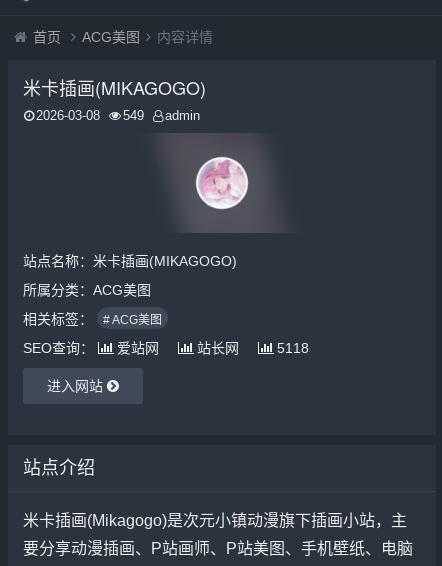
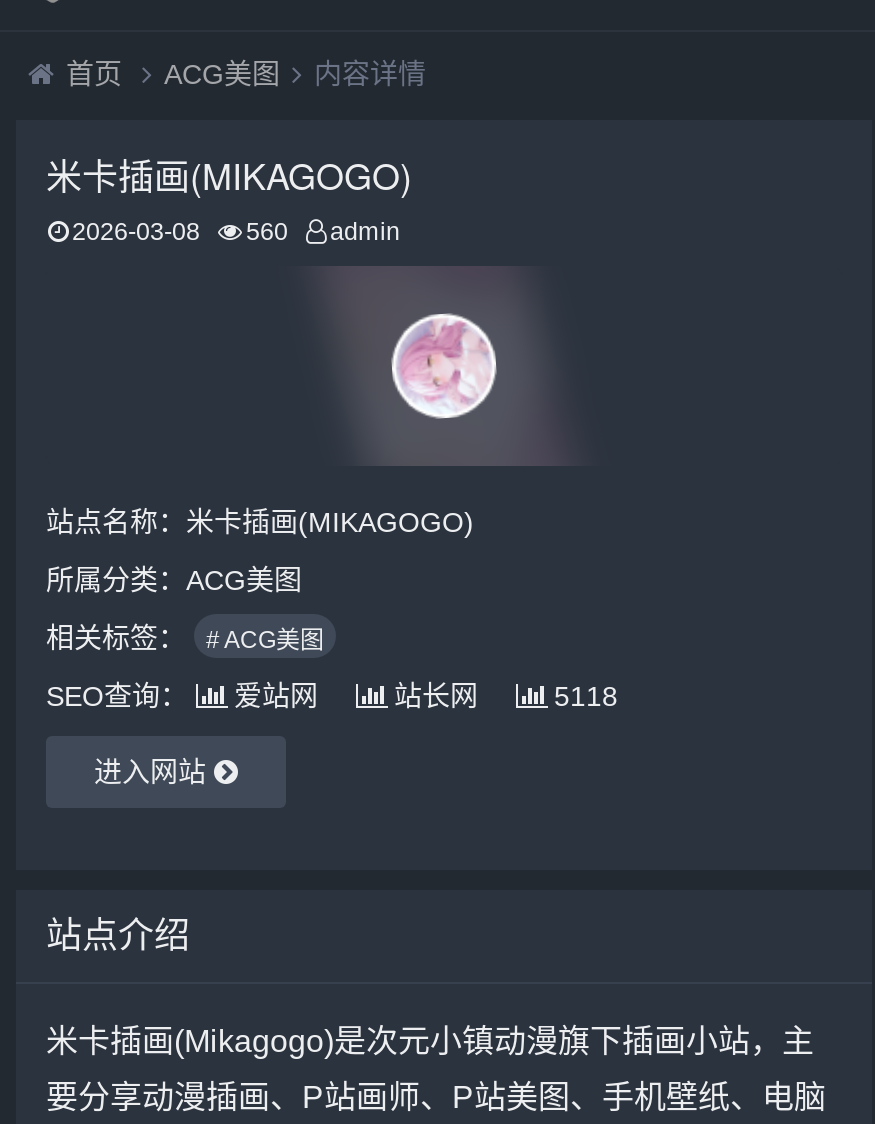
[36,109,200,123] 2026-03-08 549 admin -> [72,218,400,246] 2026-03-08 560 admin

